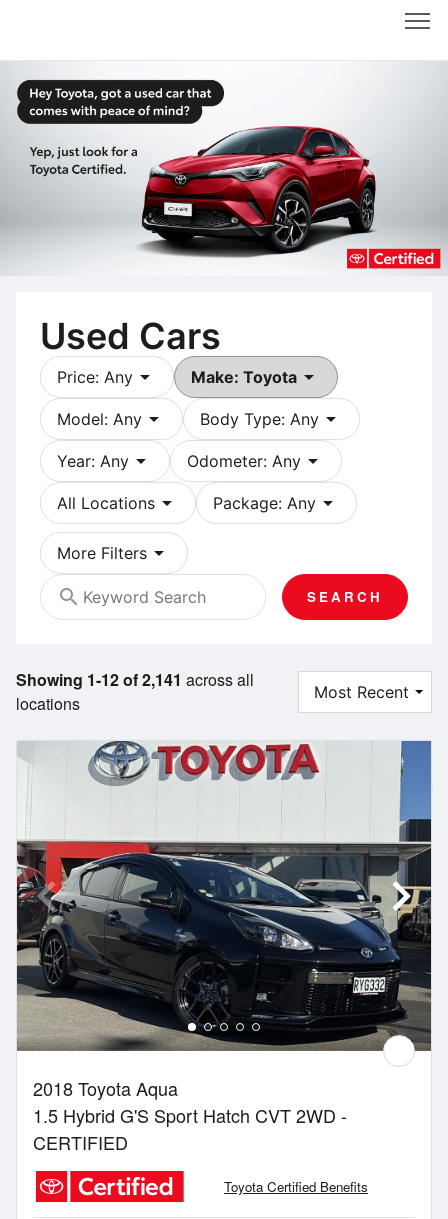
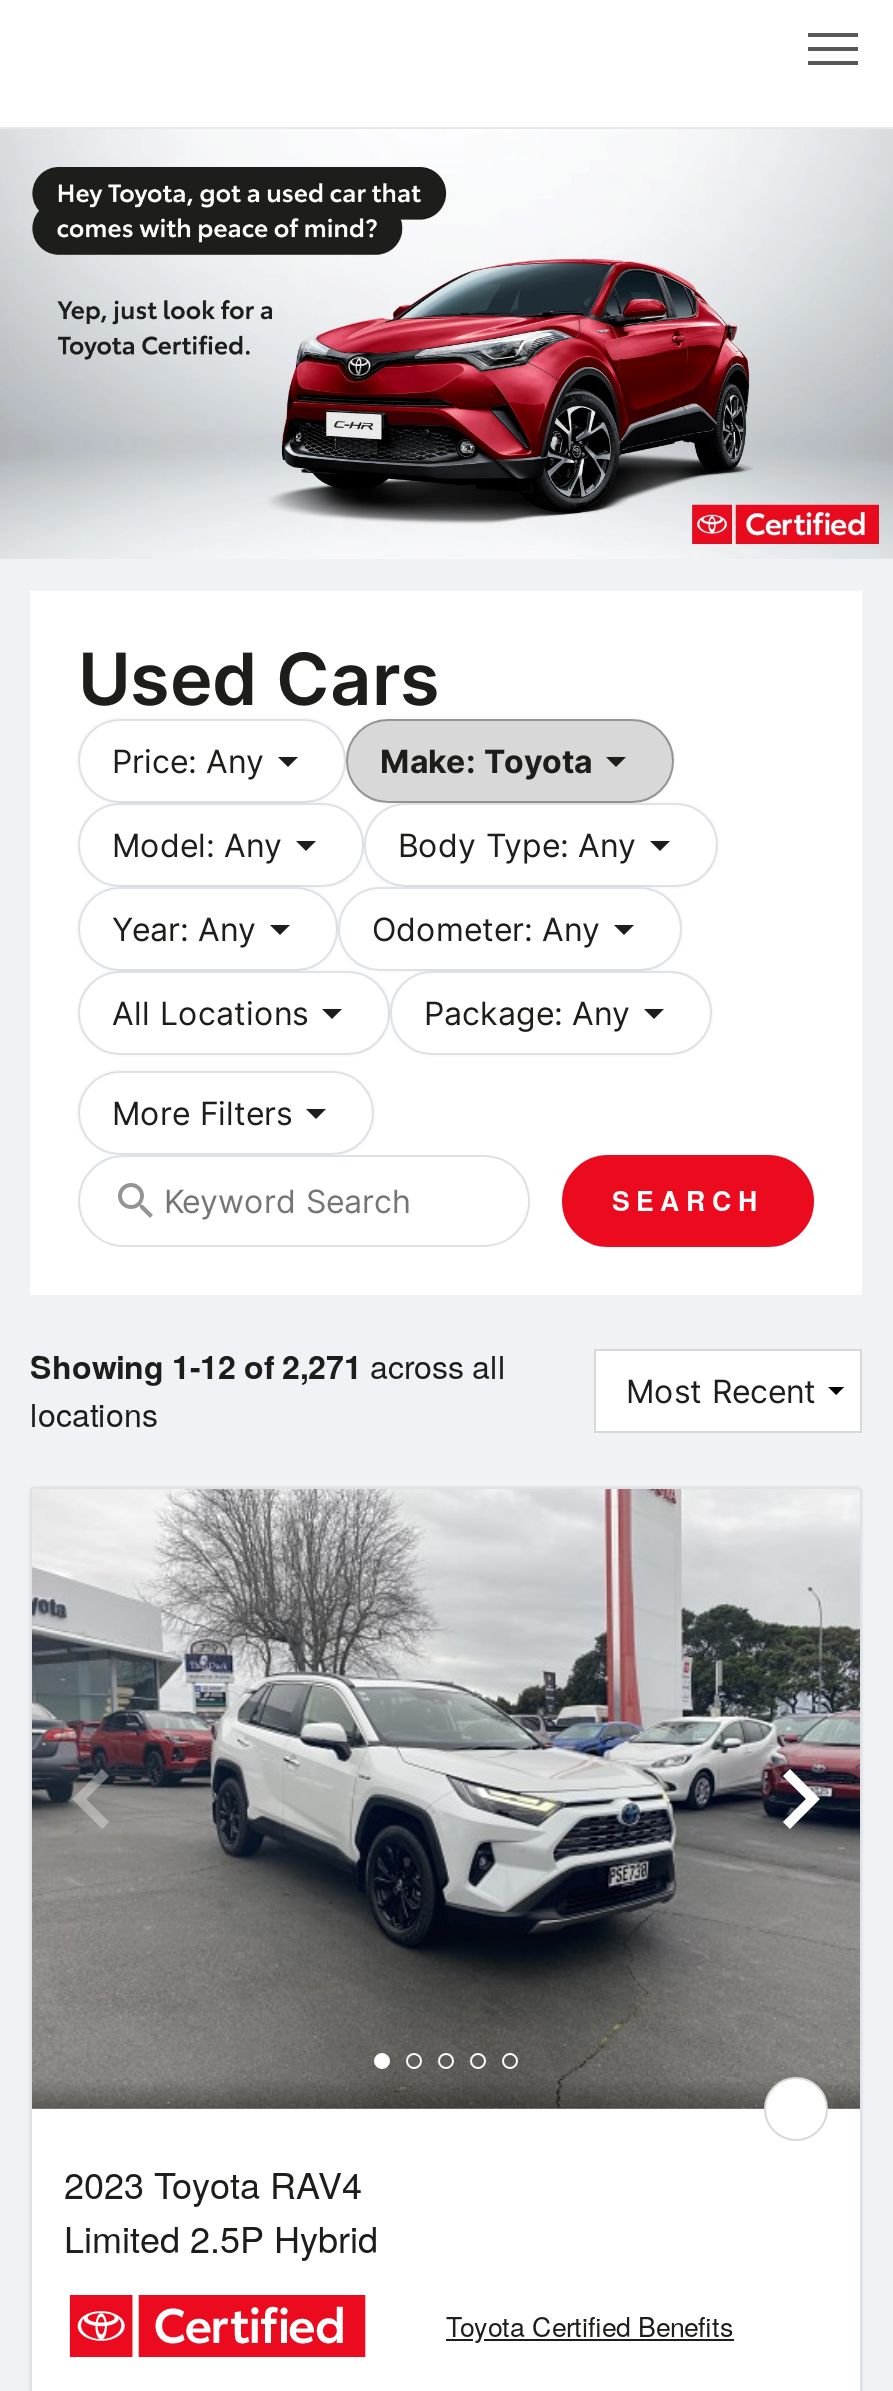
[16,668,254,691] Showing 1-12 of 2,141 across all -> [30,1342,506,1388] Showing 1-12 of 2,271 across all
[17,740,432,1155] [image] | 2018 Toyota Aqua | 1.5 Hybrid G'S Sport Hatch CVT 2WD - | CERTIFIED -> [30,1487,860,2263] [image] | 2023 Toyota RAV4 | Limited 2.5P Hybrid

